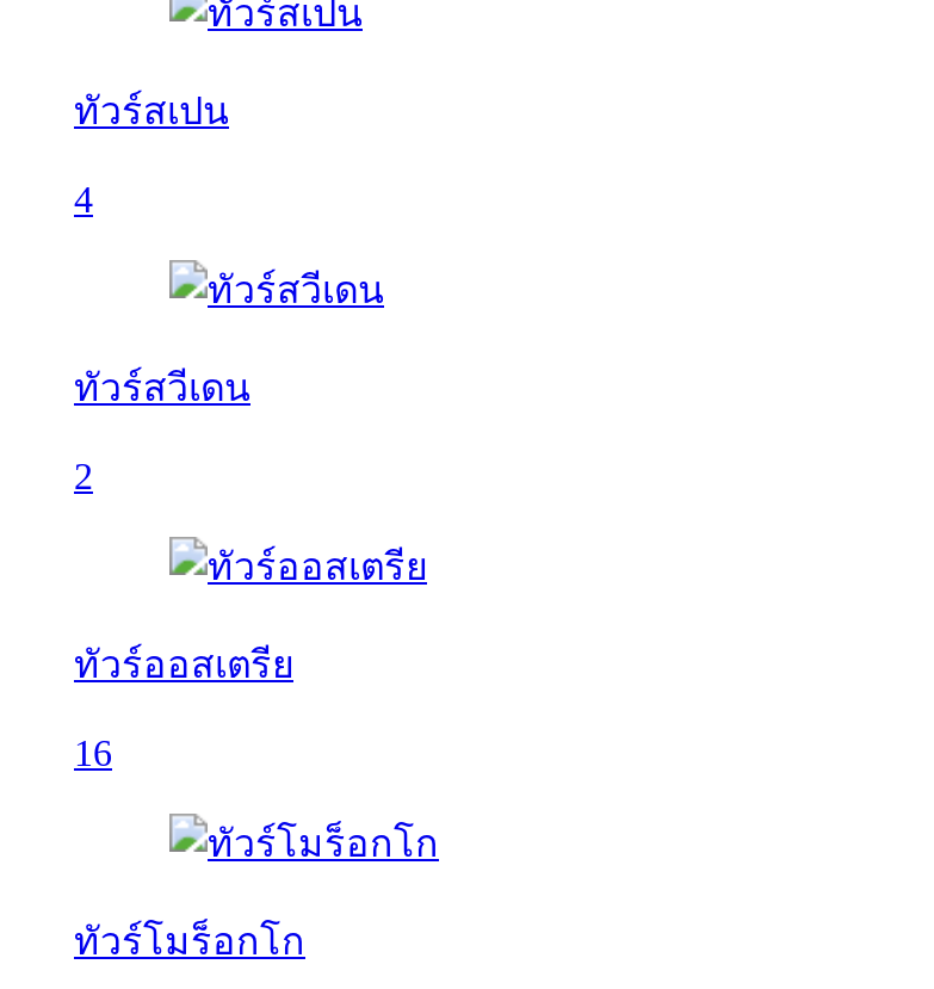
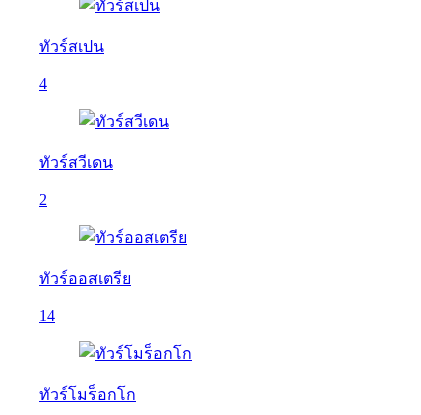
[74,733,112,773] 16 -> [39,307,55,324] 14

